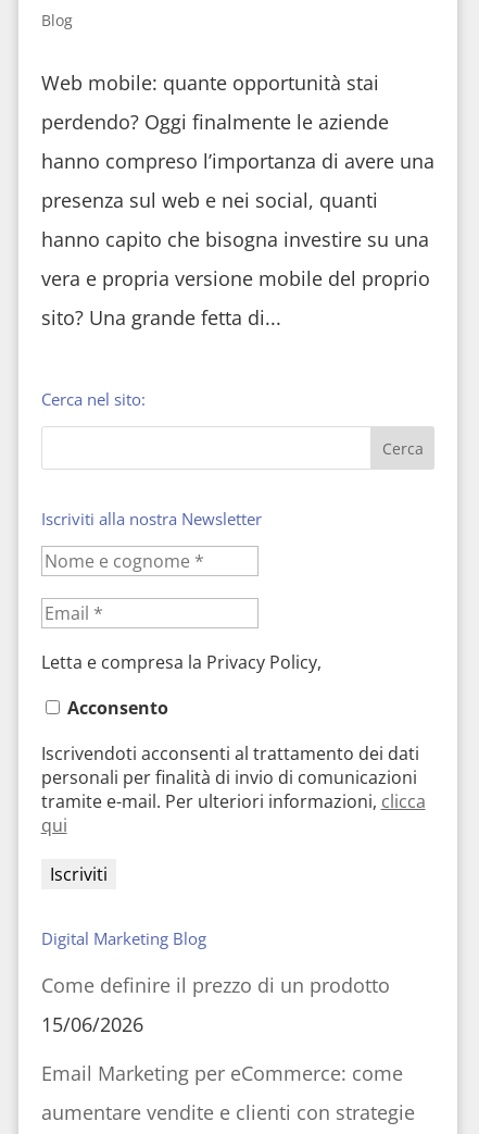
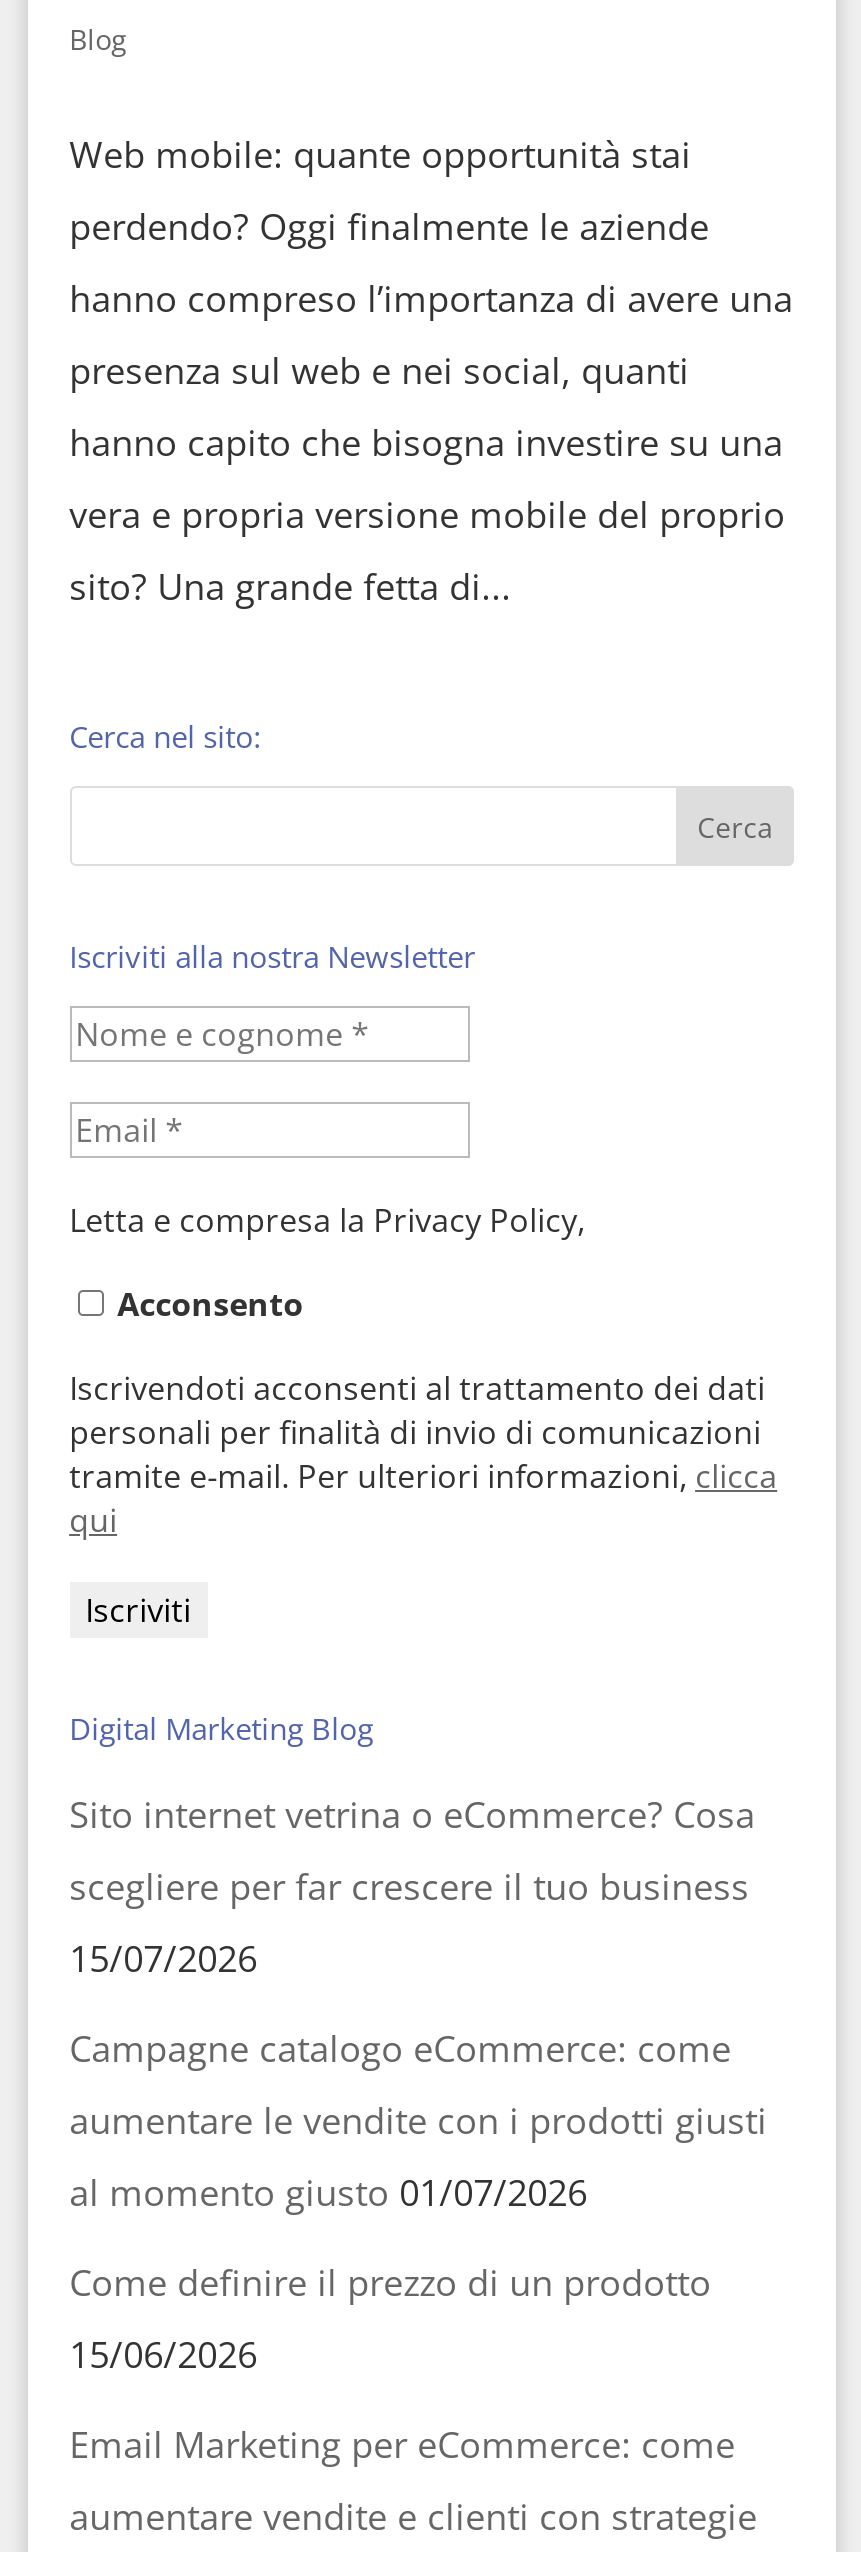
none -> [69,1790,767,2216] Sito internet vetrina o eCommerce? Cosa | scegliere per far crescere il tuo business | 15/07/2026 | Campagne catalogo eCommerce: come | aumentare le vendite con i prodotti giusti | al momento giusto 01/07/2026

